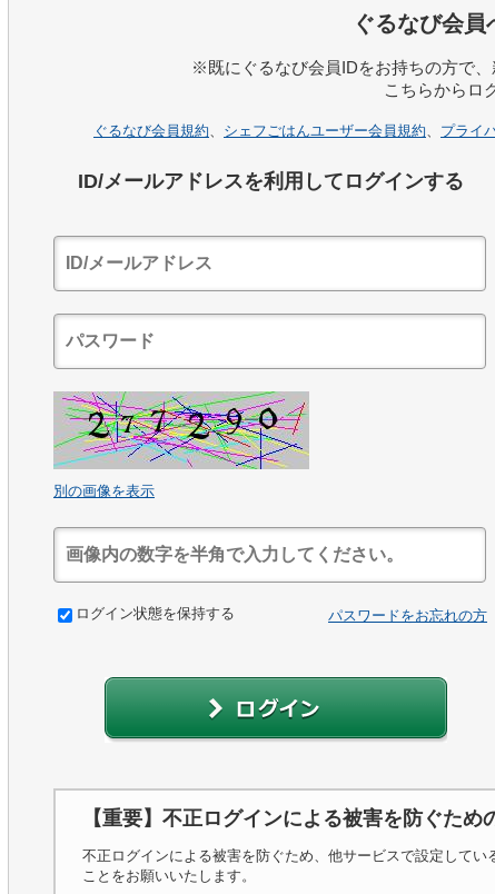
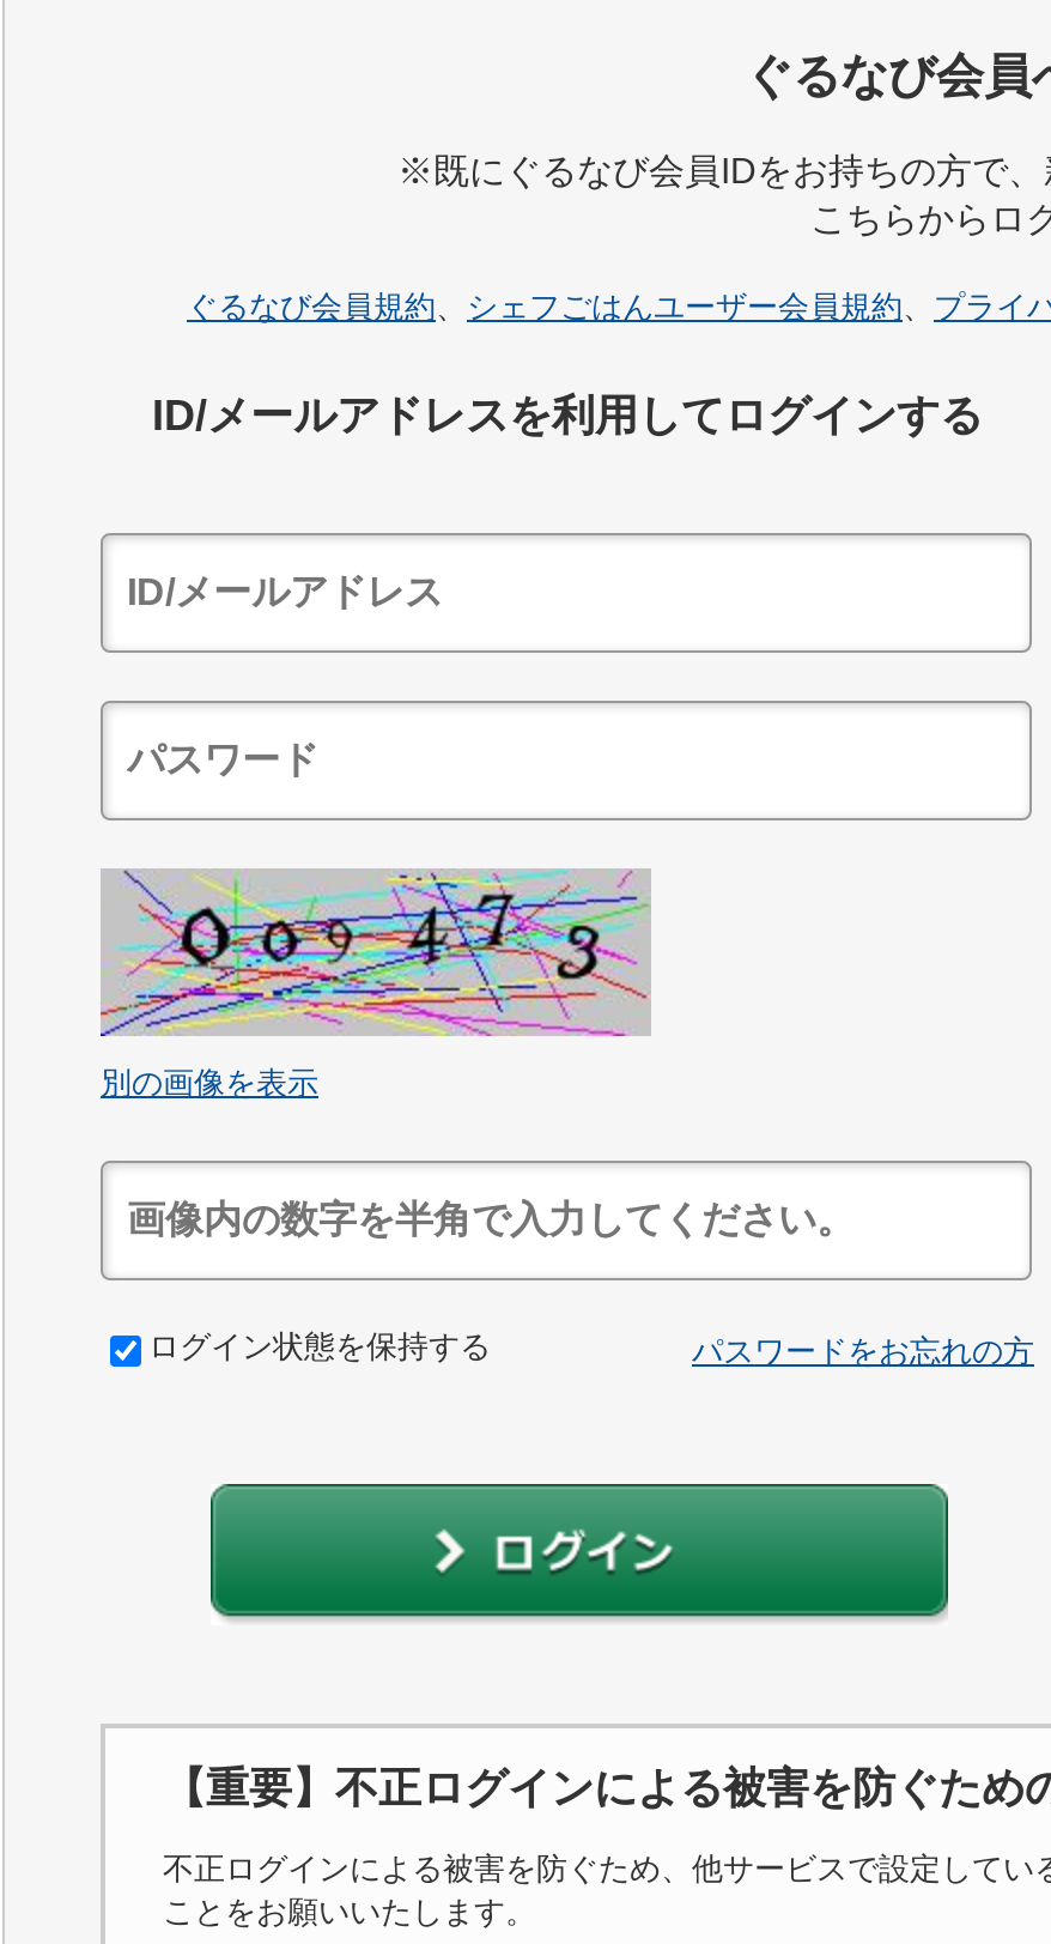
[55,391,308,469] [image] -> [101,868,649,1036] [image]

